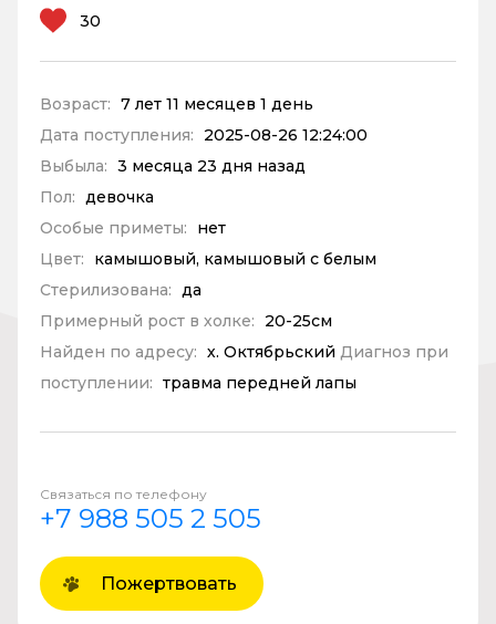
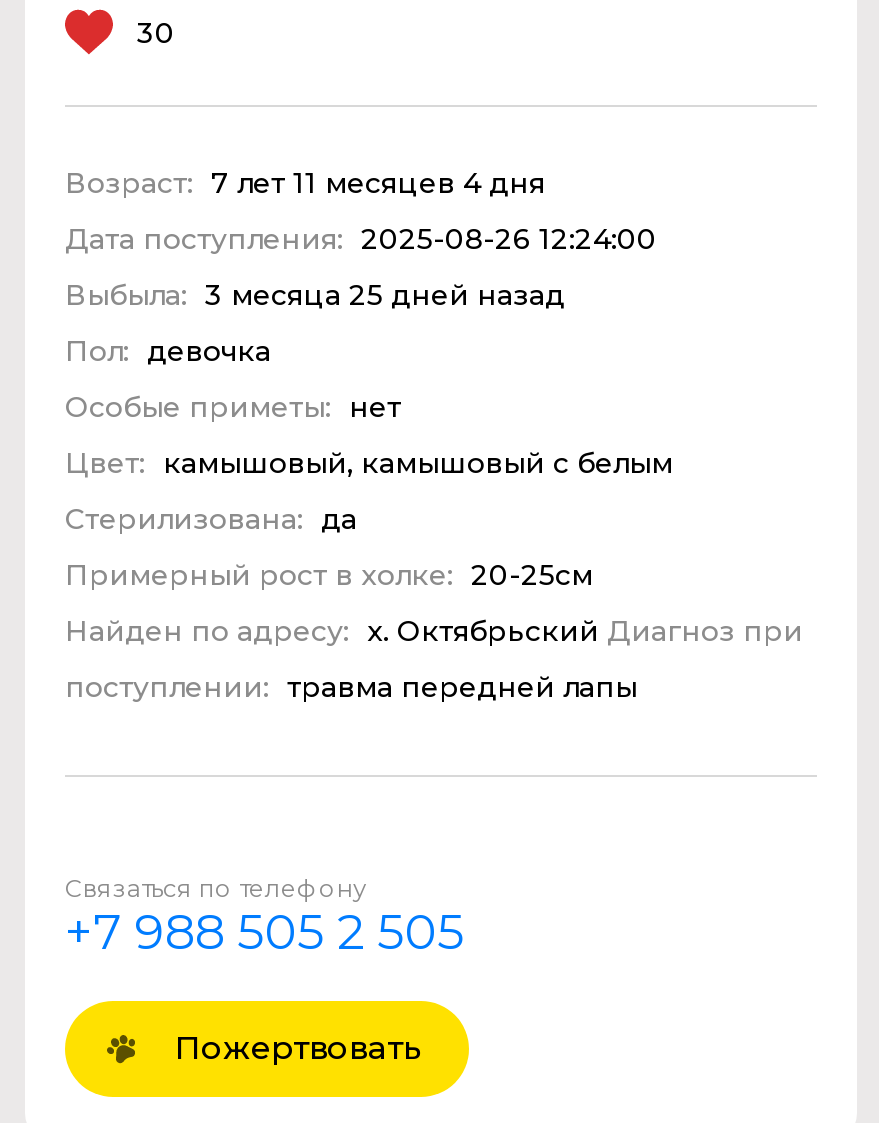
[40,94,313,114] Возраст: 7 лет 11 месяцев 1 день -> [65,165,545,201] Возраст: 7 лет 11 месяцев 4 дня
[40,156,306,176] Выбыла: 3 месяца 23 дня назад -> [65,277,565,313] Выбыла: 3 месяца 25 дней назад

